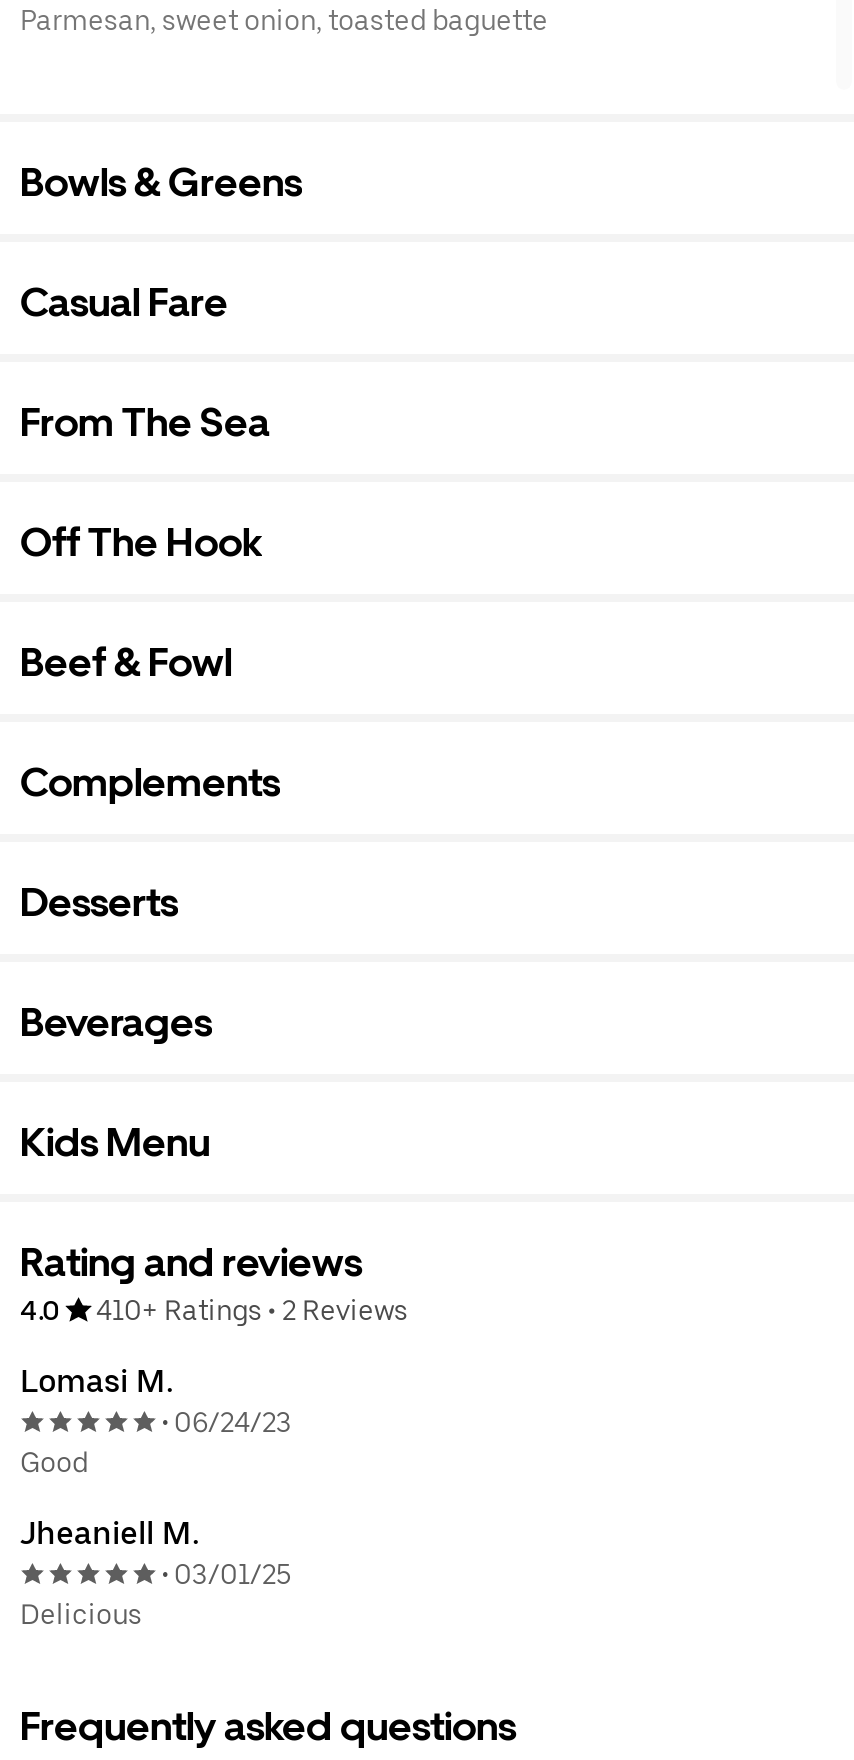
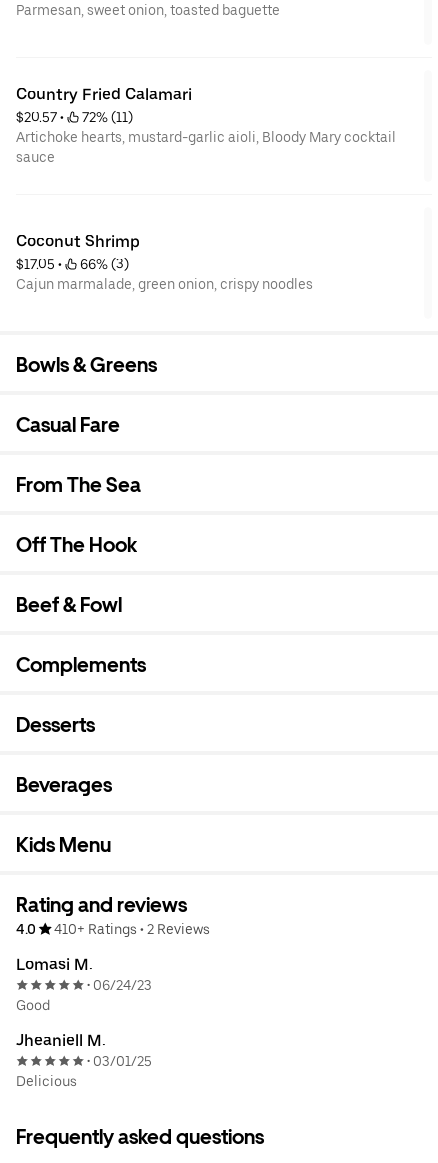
none -> [16,85,396,165] Country Fried Calamari | $20.57 • | 72% (11) | Artichoke hearts, mustard-garlic aioli, Bloody Mary cocktail | sauce
none -> [16,232,313,292] Coconut Shrimp | $17.05 • | 66% (3) | Cajun marmalade, green onion, crispy noodles

